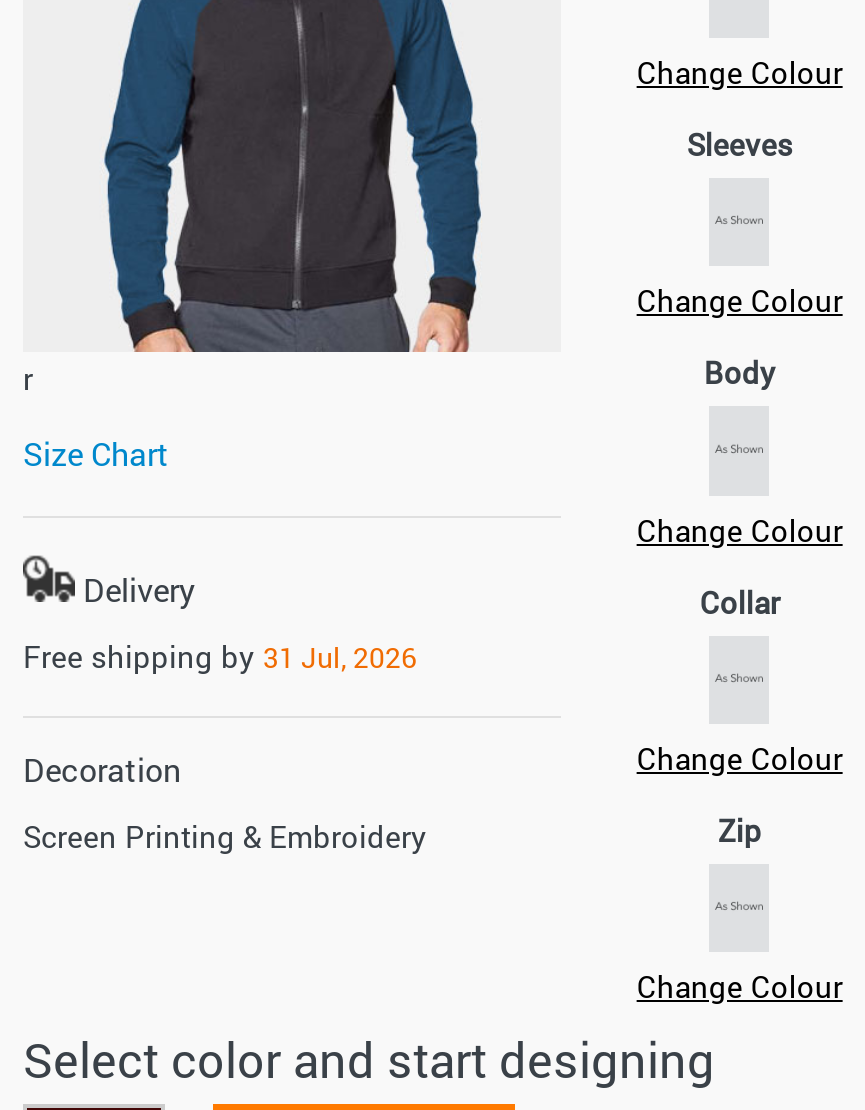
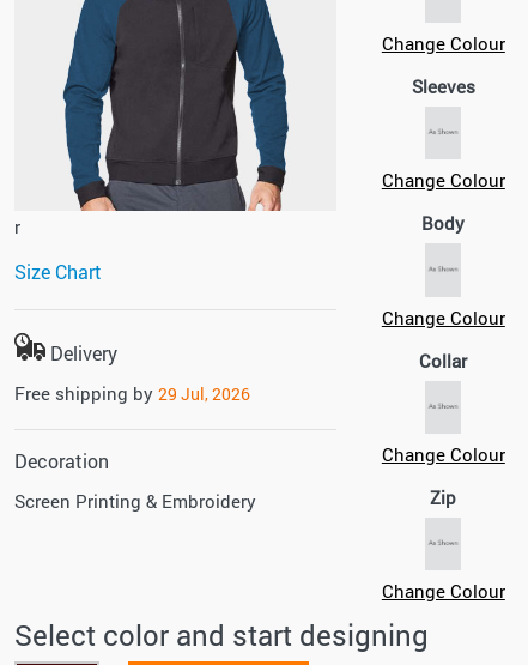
[23,635,417,675] Free shipping by 31 Jul, 2026 -> [14,380,250,404] Free shipping by 29 Jul, 2026

